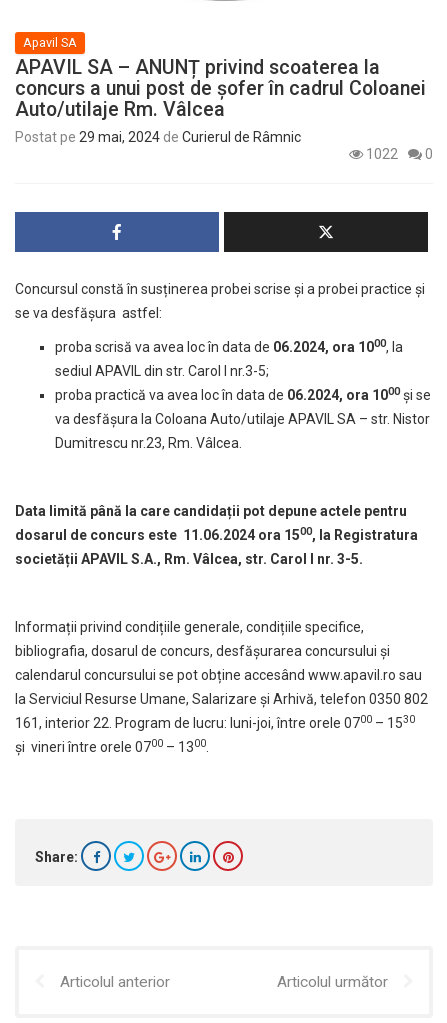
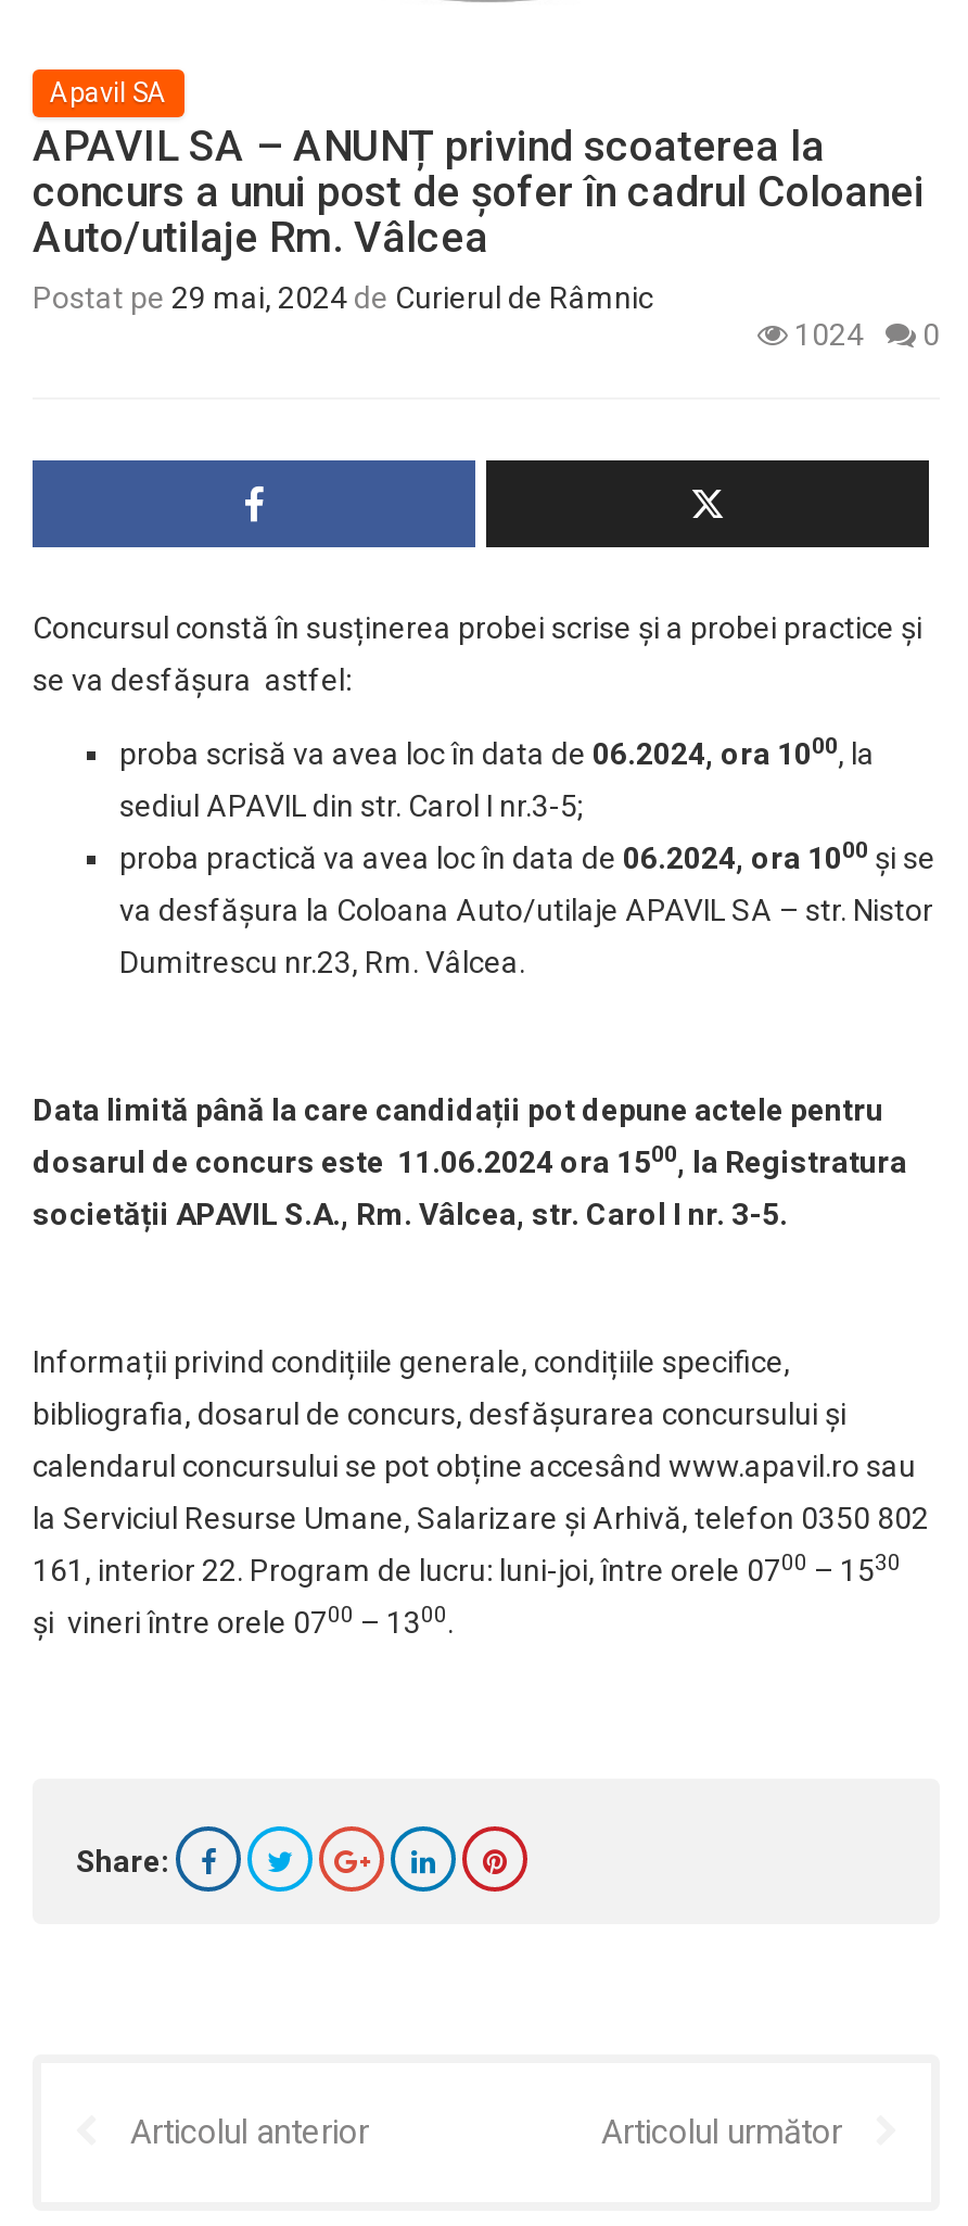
[363,146,433,162] 1022 0 -> [788,317,940,352] 1024 0

